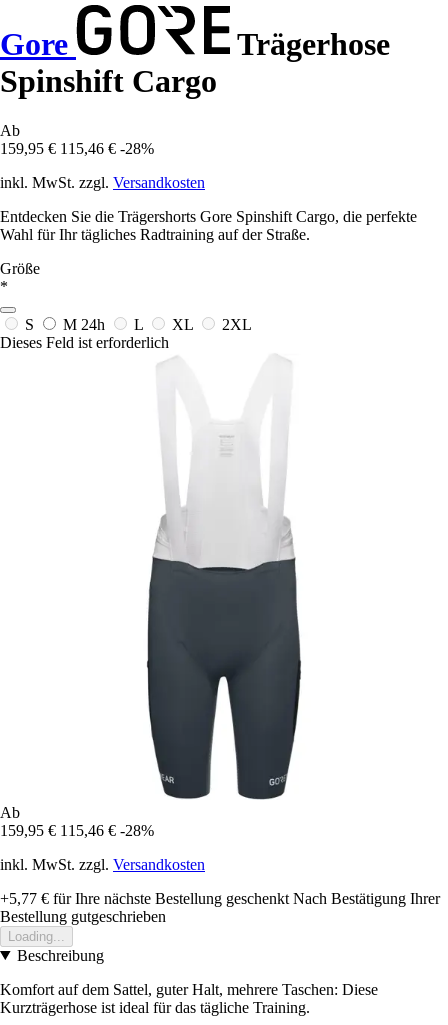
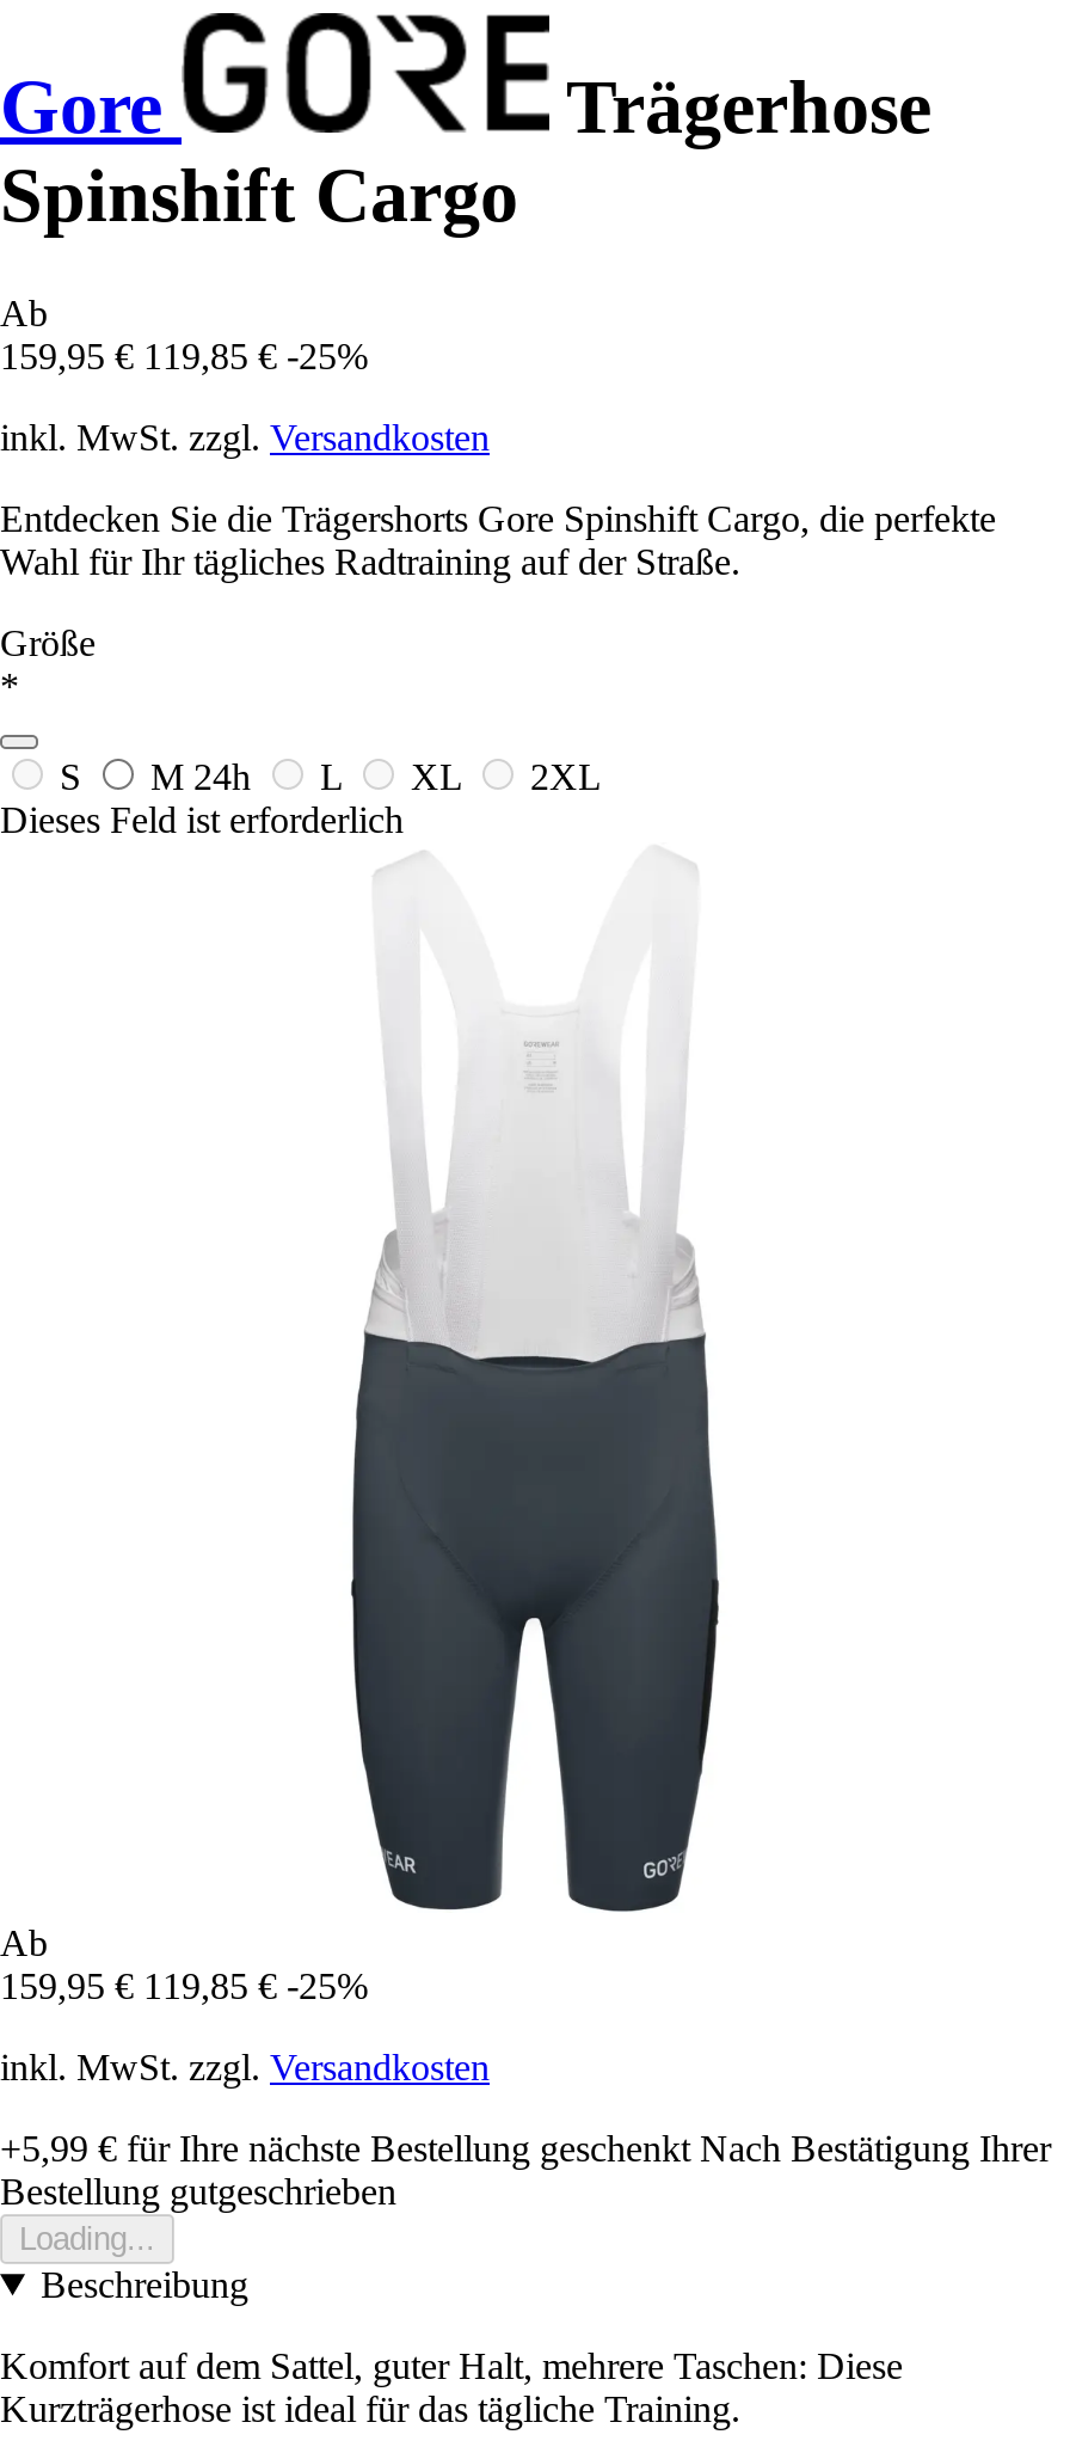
[0,140,154,157] 159,95 € 115,46 € -28% -> [0,336,368,376] 159,95 € 119,85 € -25%
[0,822,154,839] 159,95 € 115,46 € -28% -> [0,1965,368,2006] 159,95 € 119,85 € -25%
[0,890,440,907] +5,77 €für Ihre nächste Bestellung geschenkt Nach Bestätigung Ihrer -> [0,2128,1051,2168] +5,99 €für Ihre nächste Bestellung geschenkt Nach Bestätigung Ihrer

